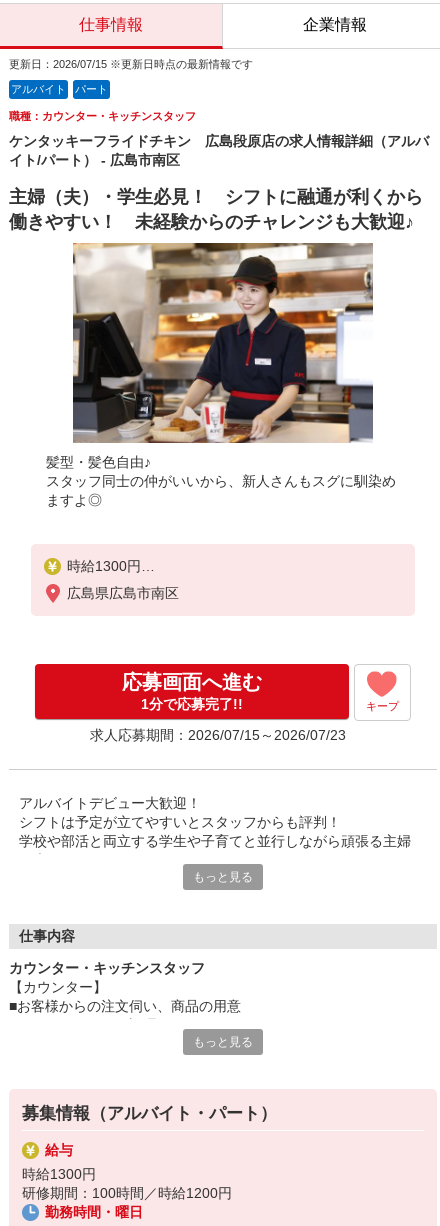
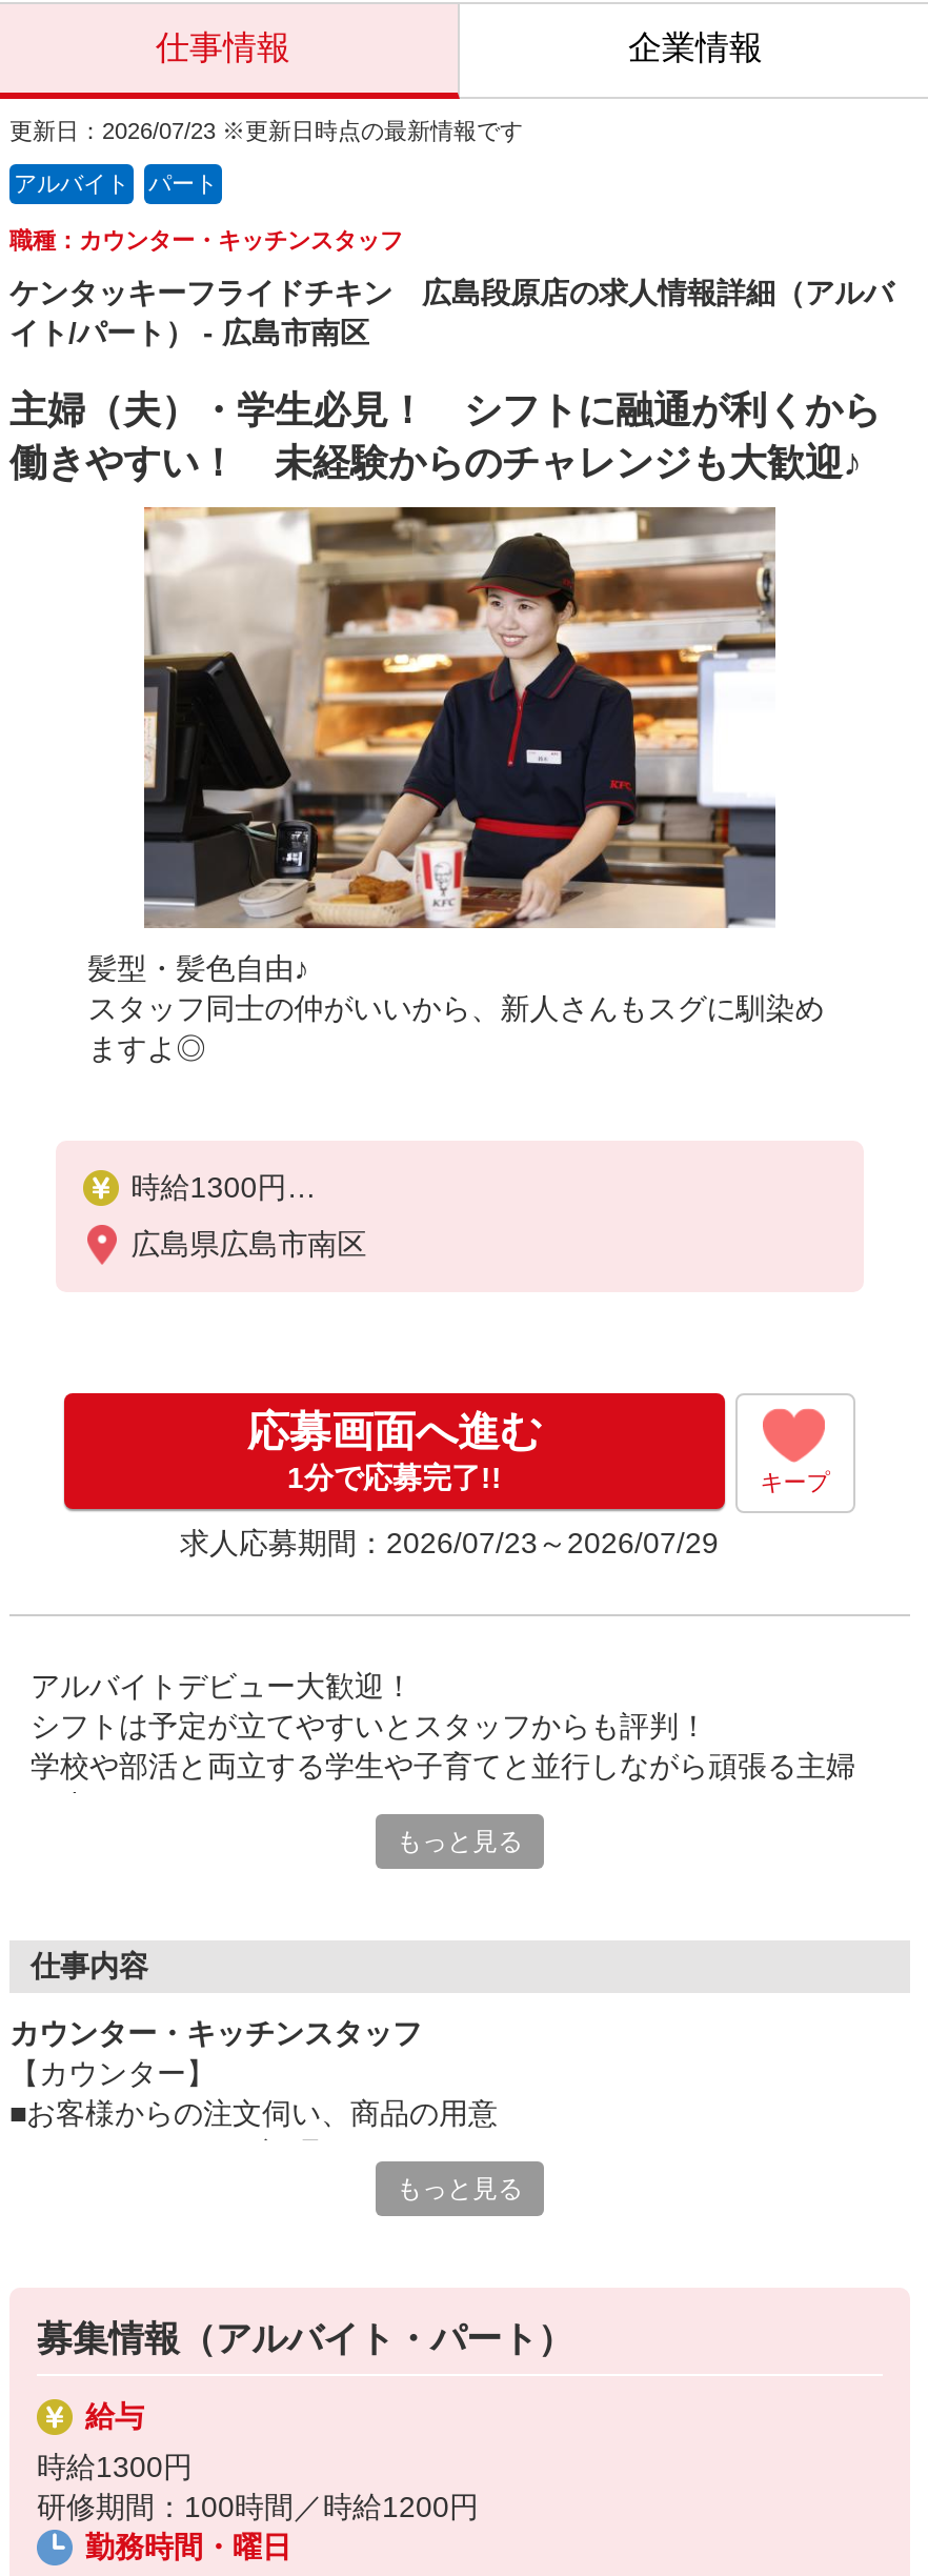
[9,58,253,70] 更新日：2026/07/15 ※更新日時点の最新情報です -> [9,118,523,143] 更新日：2026/07/23 ※更新日時点の最新情報です
[90,727,346,743] 求人応募期間：2026/07/15～2026/07/23 -> [180,1526,719,1559] 求人応募期間：2026/07/23～2026/07/29

